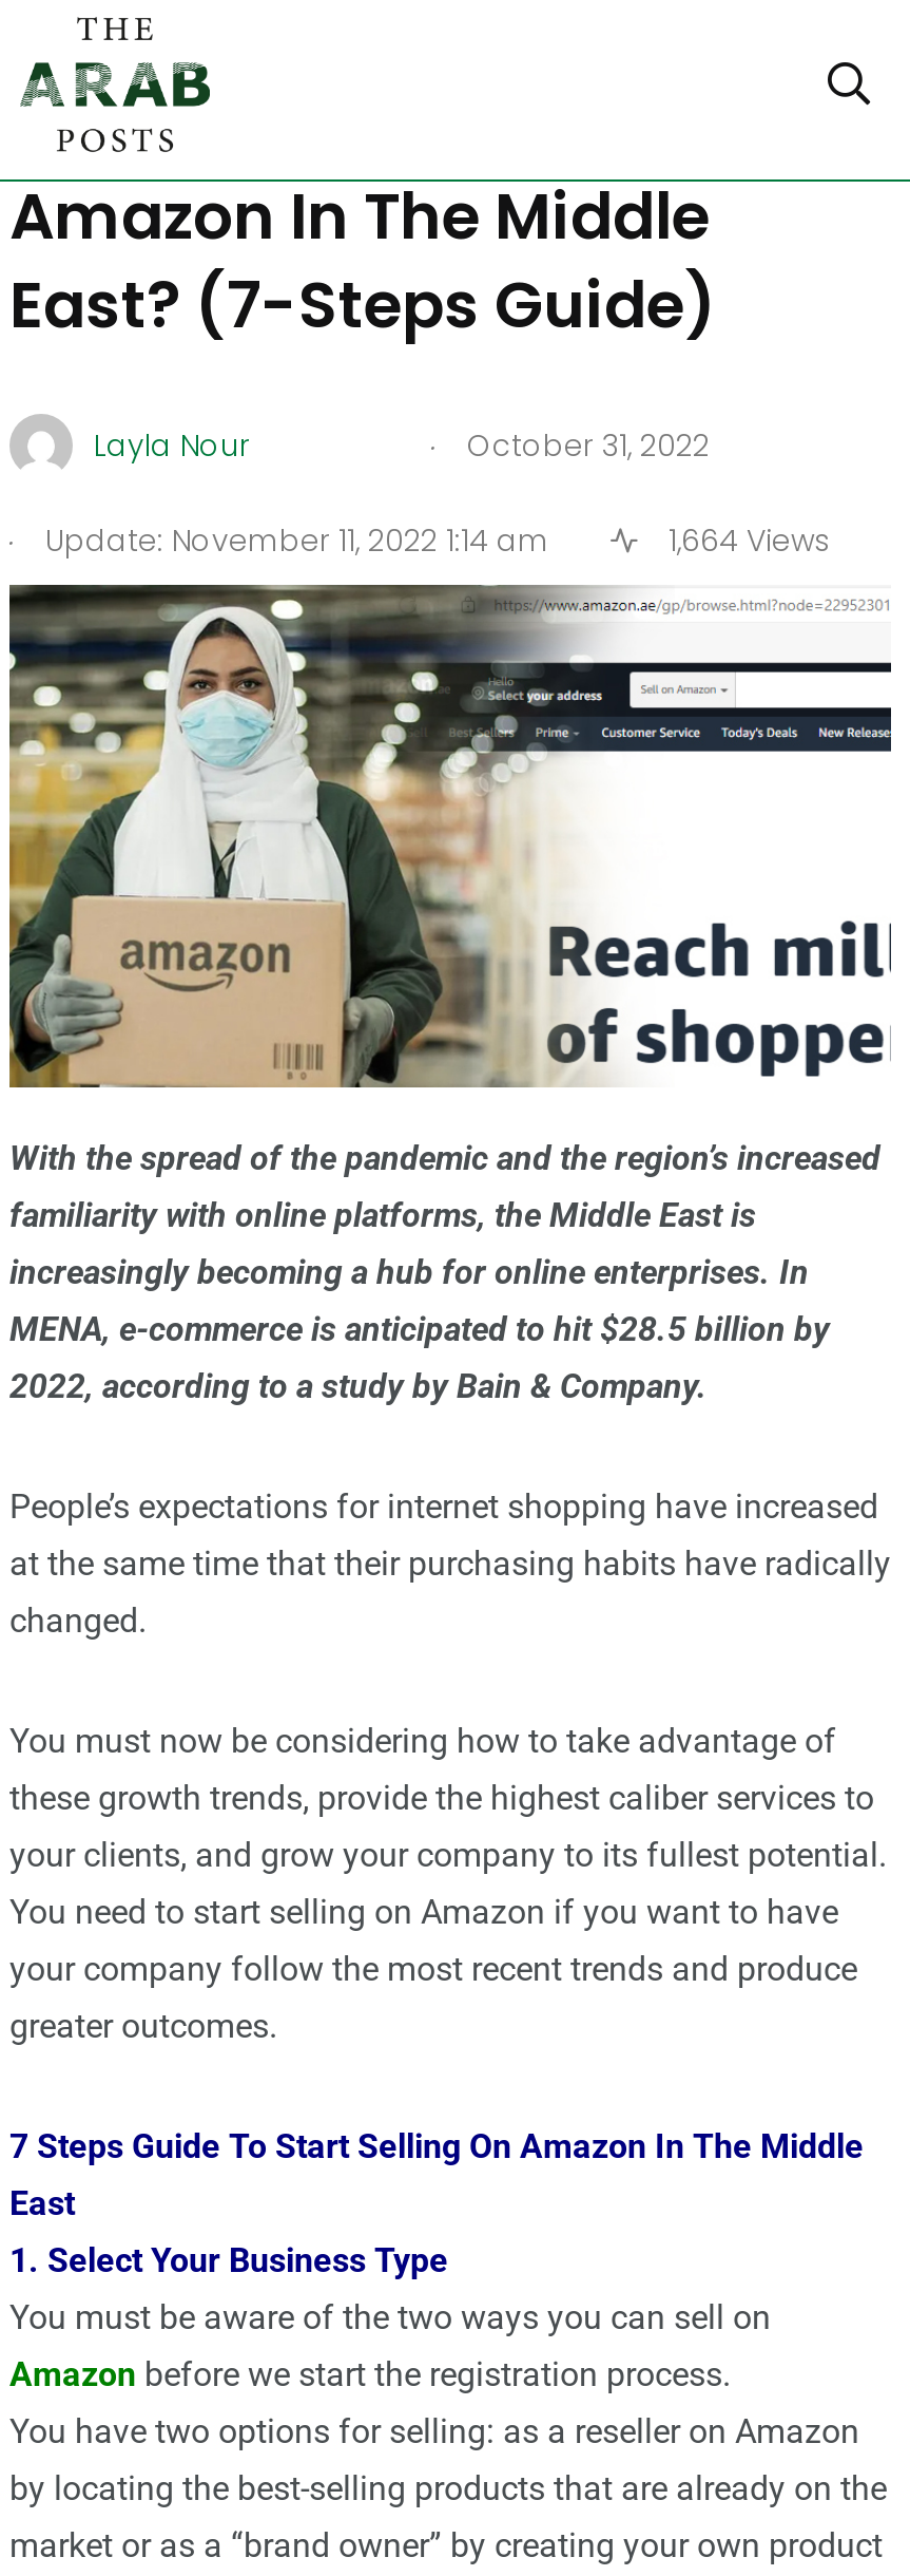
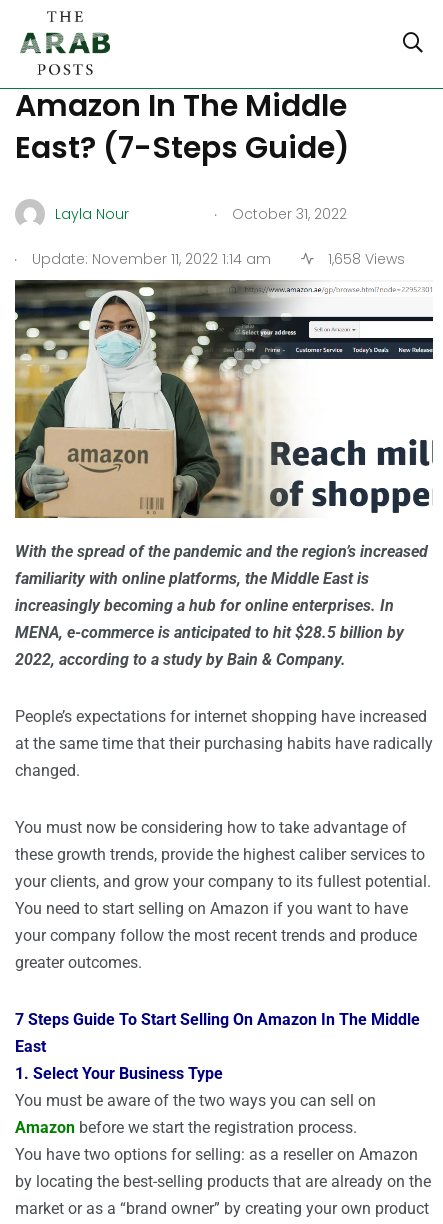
[660,519,831,562] 1,664 Views -> [323,249,404,269] 1,658 Views

